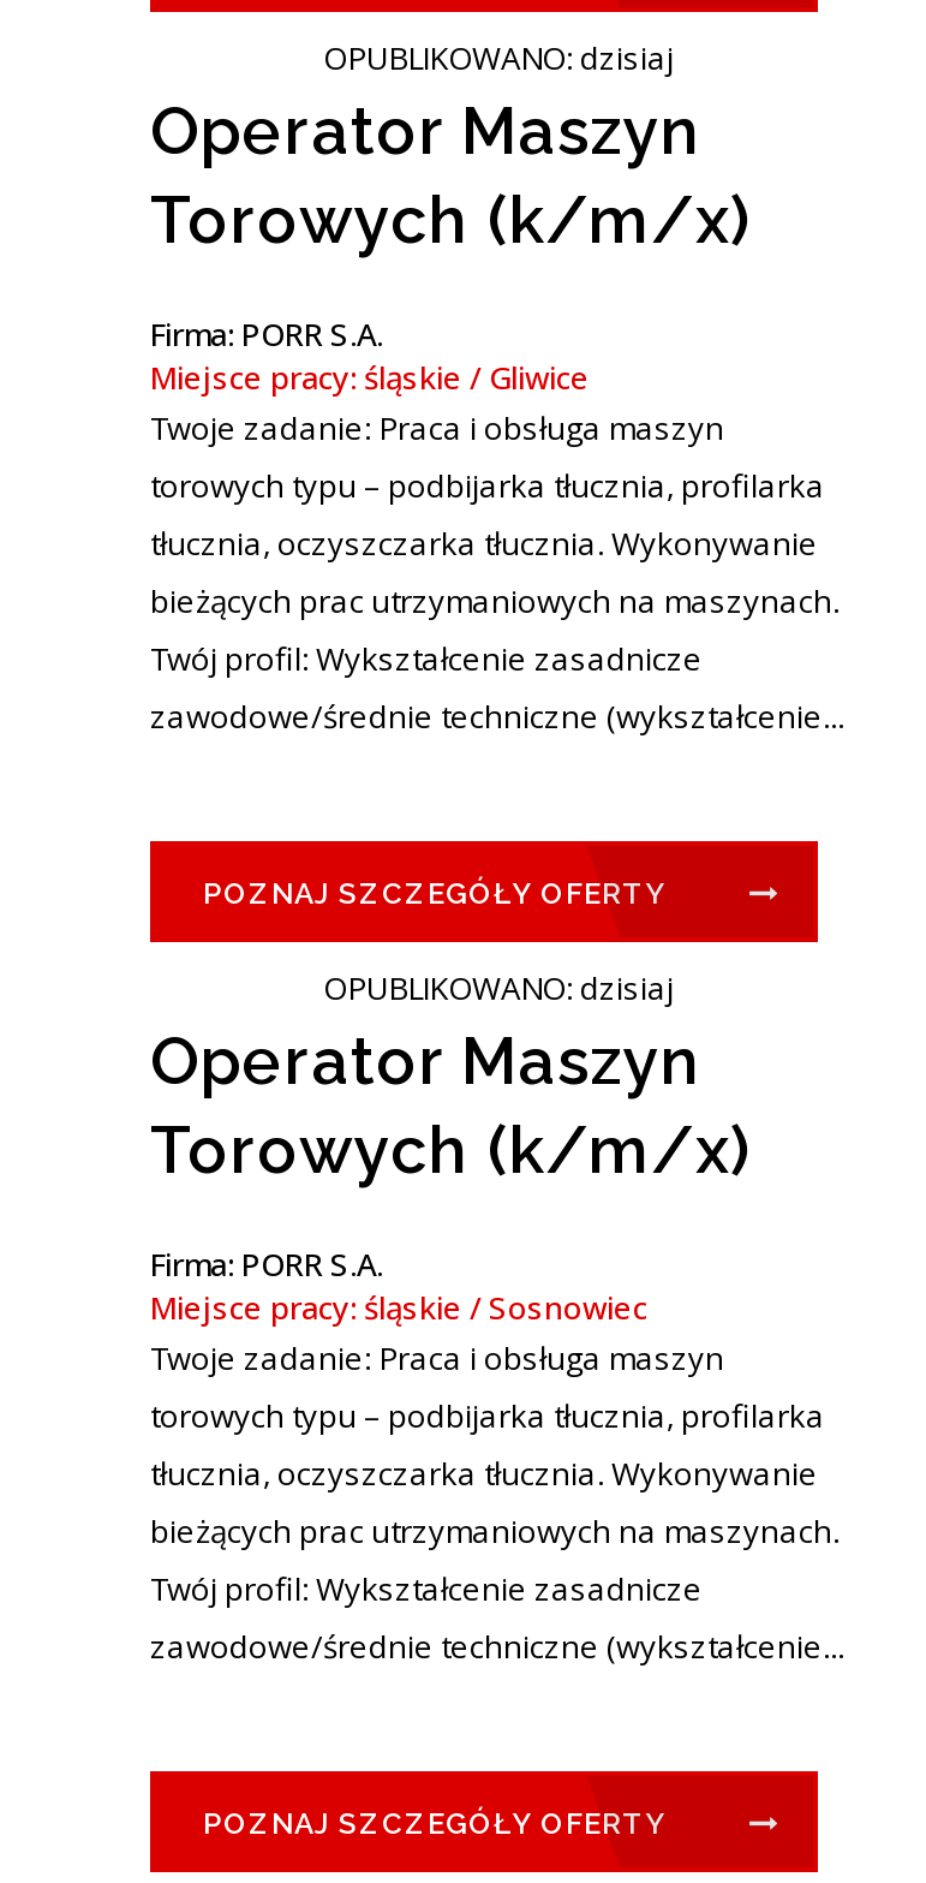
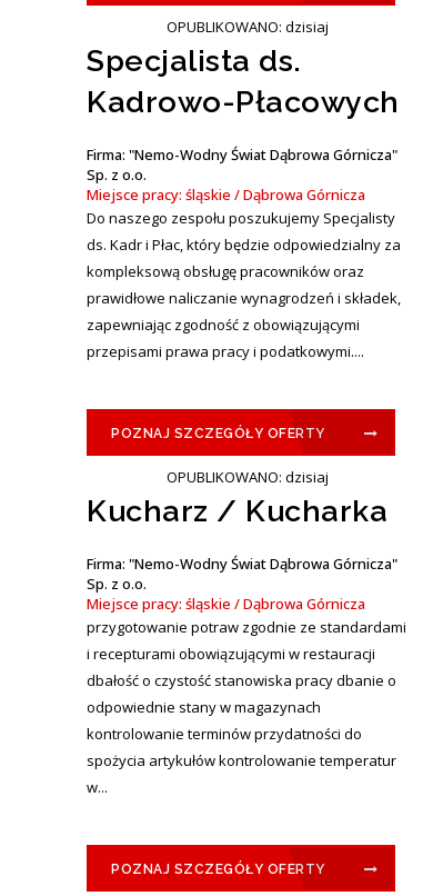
[150,94,751,257] Operator Maszyn | Torowych (k/m/x) -> [87,43,399,119] Specjalista ds. | Kadrowo-Płacowych
[150,312,844,738] Firma: PORR S.A. | Miejsce pracy: śląskie / Gliwice | Twoje zadanie: Praca i obsługa maszyn | torowych typu – podbijarka tłucznia, profilarka | tłucznia, oczyszczarka tłucznia. Wykonywanie | bieżących prac utrzymaniowych na maszynach. | Twój profil: Wykształcenie zasadnicze | zawodowe/średnie techniczne (wykształcenie... -> [87,145,401,361] Firma: "Nemo-Wodny Świat Dąbrowa Górnicza" | Sp. z o.o. | Miejsce pracy: śląskie / Dąbrowa Górnicza | Do naszego zespołu poszukujemy Specjalisty | ds. Kadr i Płac, który będzie odpowiedzialny za | kompleksową obsługę pracowników oraz | prawidłowe naliczanie wynagrodzeń i składek, | zapewniając zgodność z obowiązującymi | przepisami prawa pracy i podatkowymi....
[150,1024,751,1187] Operator Maszyn | Torowych (k/m/x) -> [87,494,387,528] Kucharz / Kucharka
[150,1243,844,1668] Firma: PORR S.A. | Miejsce pracy: śląskie / Sosnowiec | Twoje zadanie: Praca i obsługa maszyn | torowych typu – podbijarka tłucznia, profilarka | tłucznia, oczyszczarka tłucznia. Wykonywanie | bieżących prac utrzymaniowych na maszynach. | Twój profil: Wykształcenie zasadnicze | zawodowe/średnie techniczne (wykształcenie... -> [87,554,406,797] Firma: "Nemo-Wodny Świat Dąbrowa Górnicza" | Sp. z o.o. | Miejsce pracy: śląskie / Dąbrowa Górnicza | przygotowanie potraw zgodnie ze standardami | i recepturami obowiązującymi w restauracji | dbałość o czystość stanowiska pracy dbanie o | odpowiednie stany w magazynach | kontrolowanie terminów przydatności do | spożycia artykułów kontrolowanie temperatur | w...

